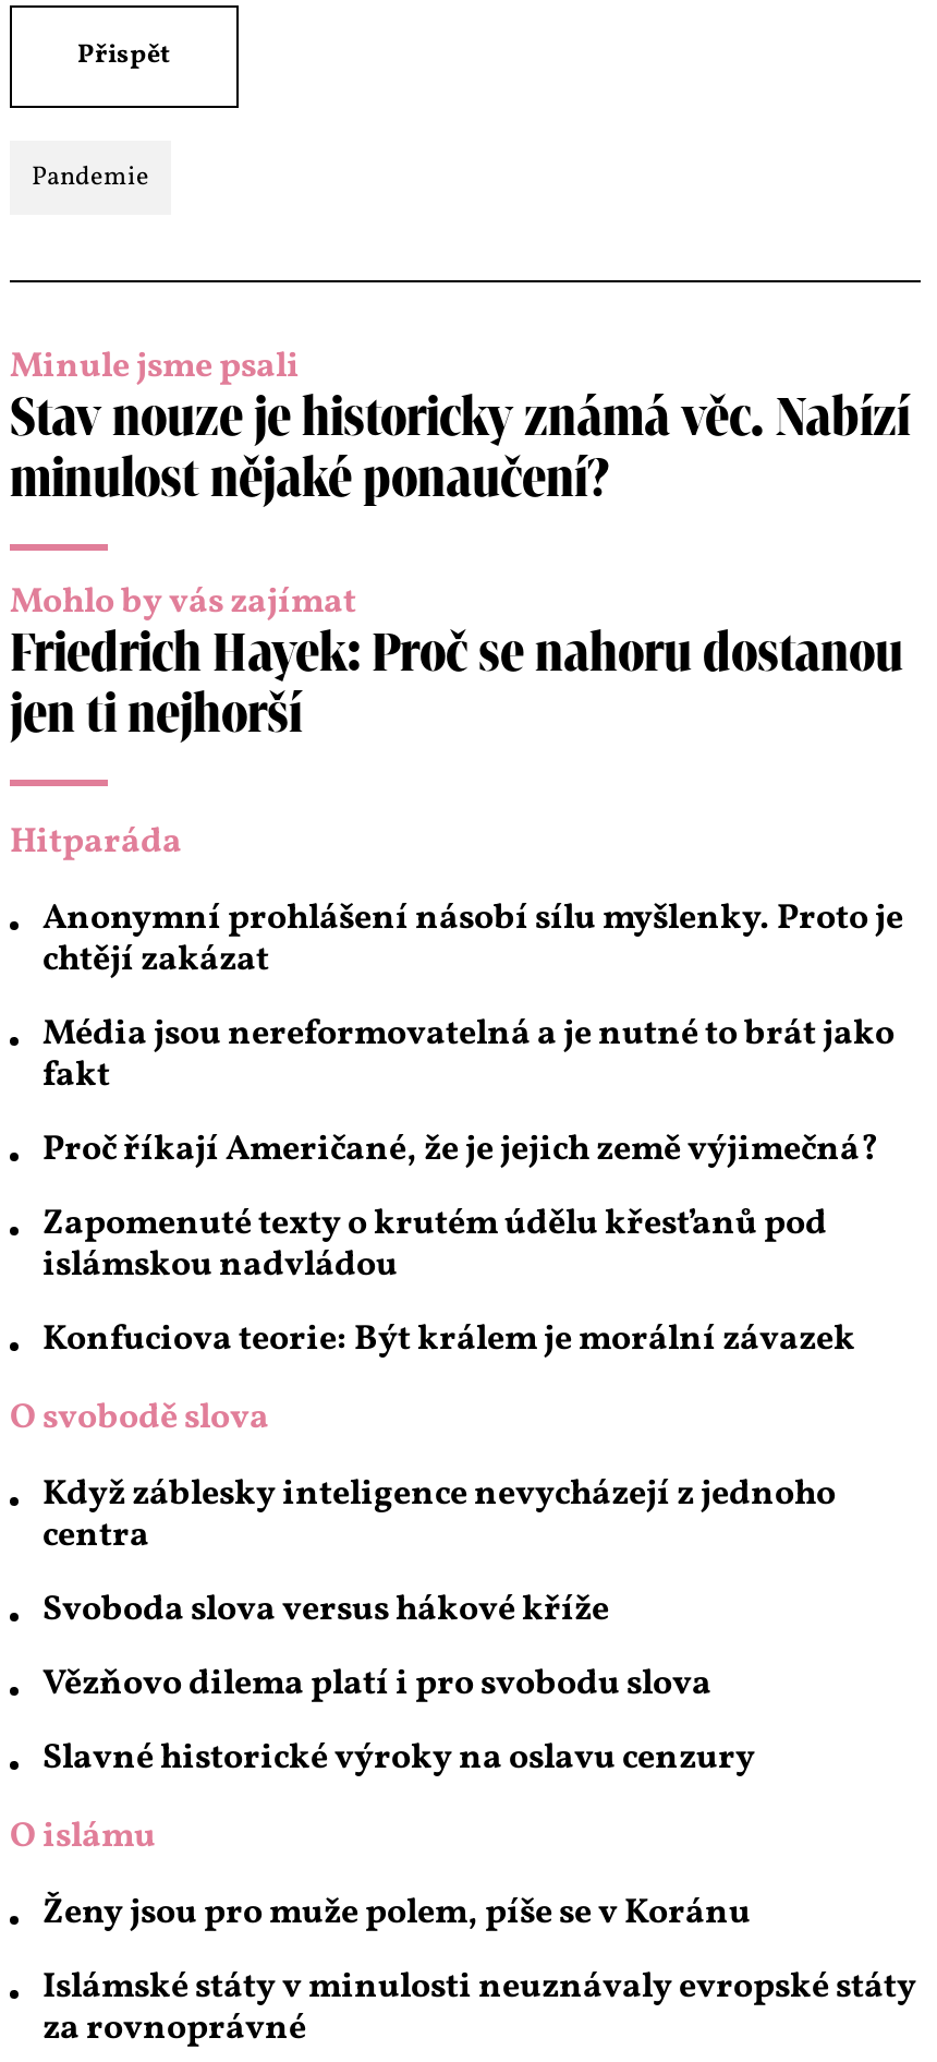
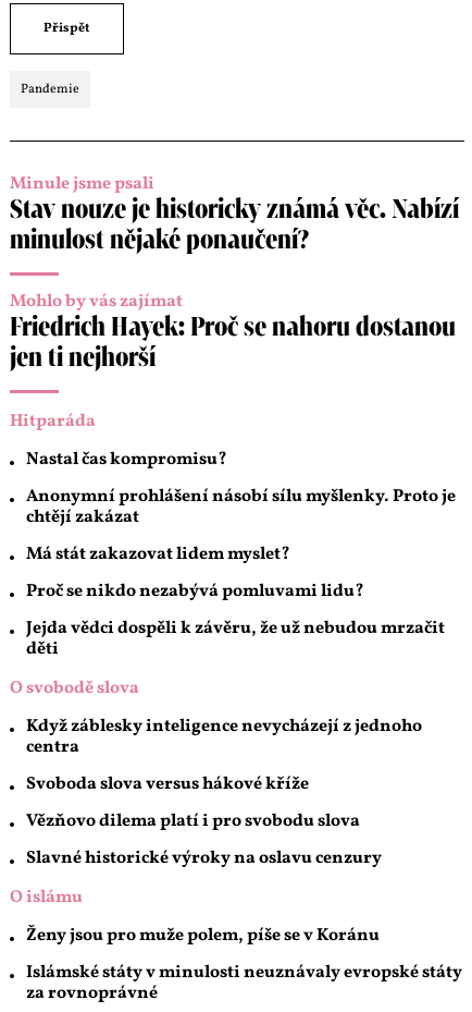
none -> [26,447,227,471] Nastal čas kompromisu?
moved [42,895,903,984] -> [26,484,456,529]: Anonymní prohlášení násobí sílu myšlenky. Proto je | chtějí zakázat
[42,1010,895,1363] Média jsou nereformovatelná a je nutné to brát jako | fakt | Proč říkají Američané, že je jejich země výjimečná? | Zapomenuté texty o krutém údělu křesťanů pod | islámskou nadvládou | Konfuciova teorie: Být králem je morální závazek -> [26,542,445,661] Má stát zakazovat lidem myslet? | Proč se nikdo nezabývá pomluvami lidu? | Jejda vědci dospěli k závěru, že už nebudou mrzačit | děti

